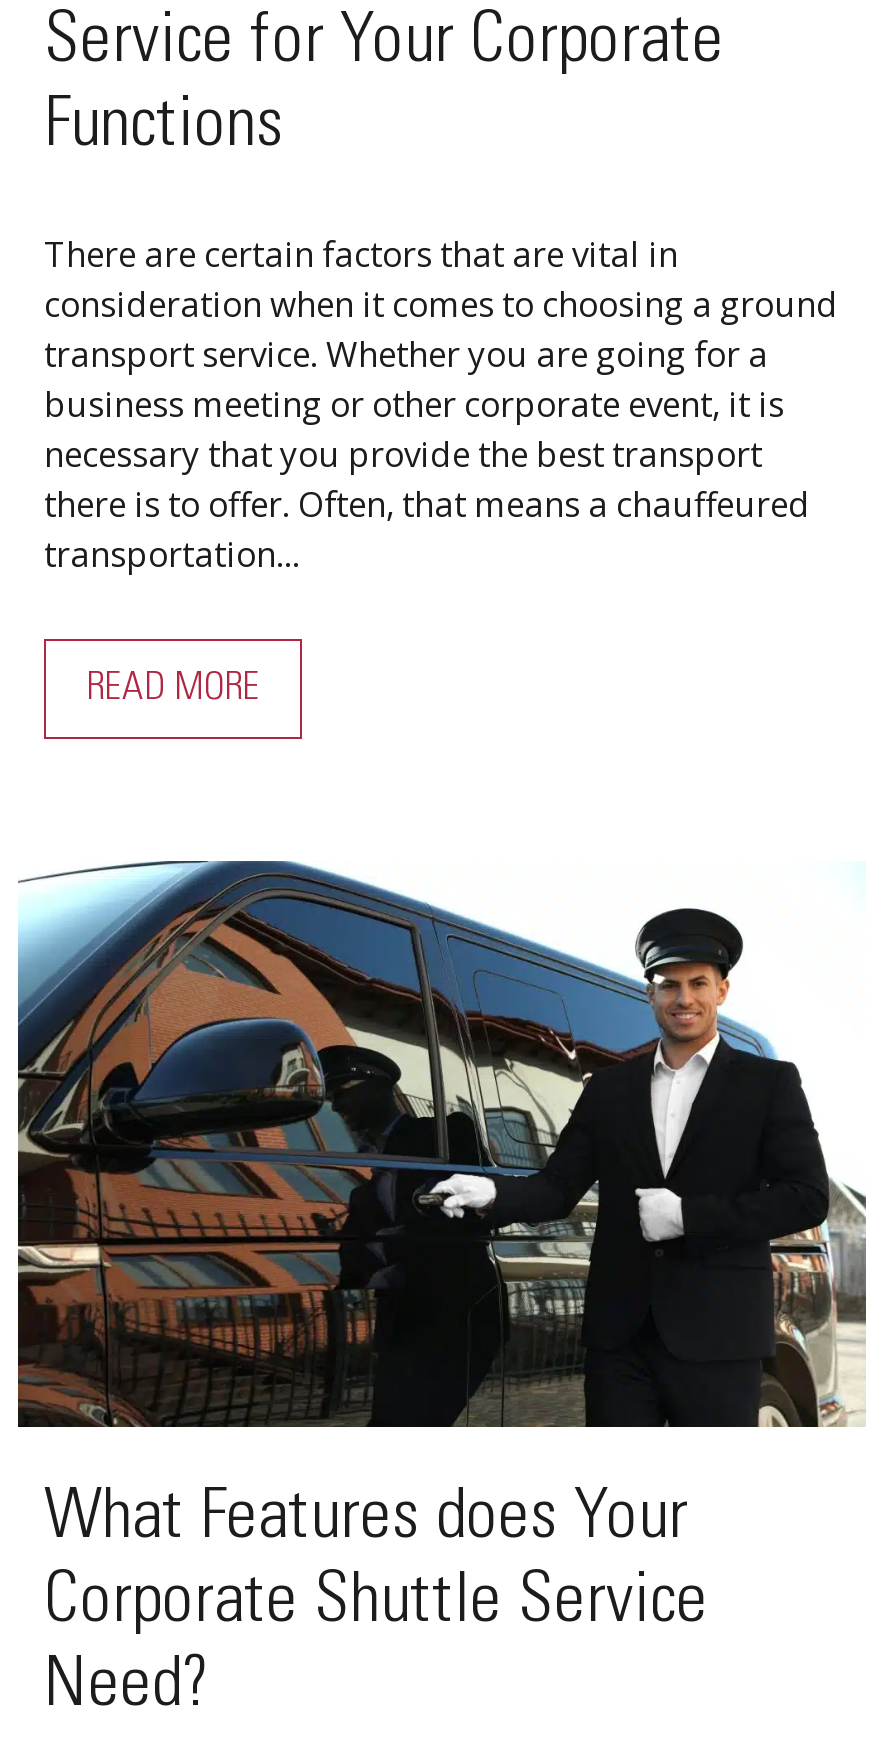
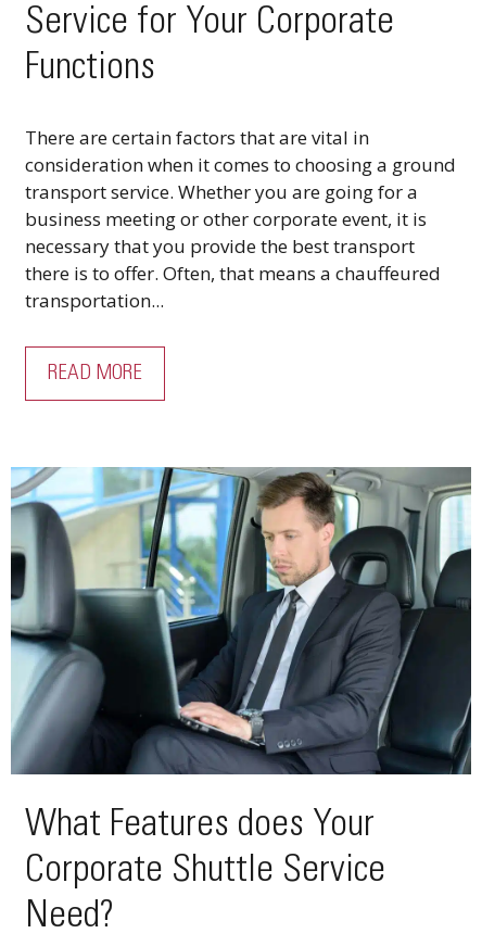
[16,860,866,1430] [image] -> [10,466,472,775] [image]

